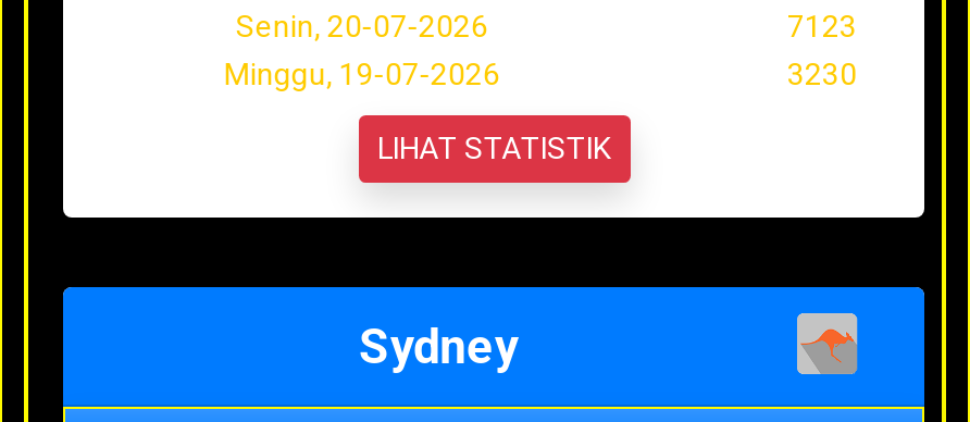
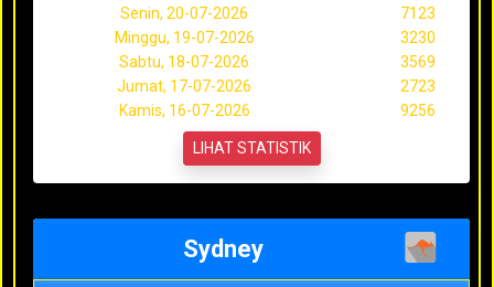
none -> [117,53,436,120] Sabtu, 18-07-2026 | 3569 | Jumat, 17-07-2026 | 2723 | Kamis, 16-07-2026 | 9256

